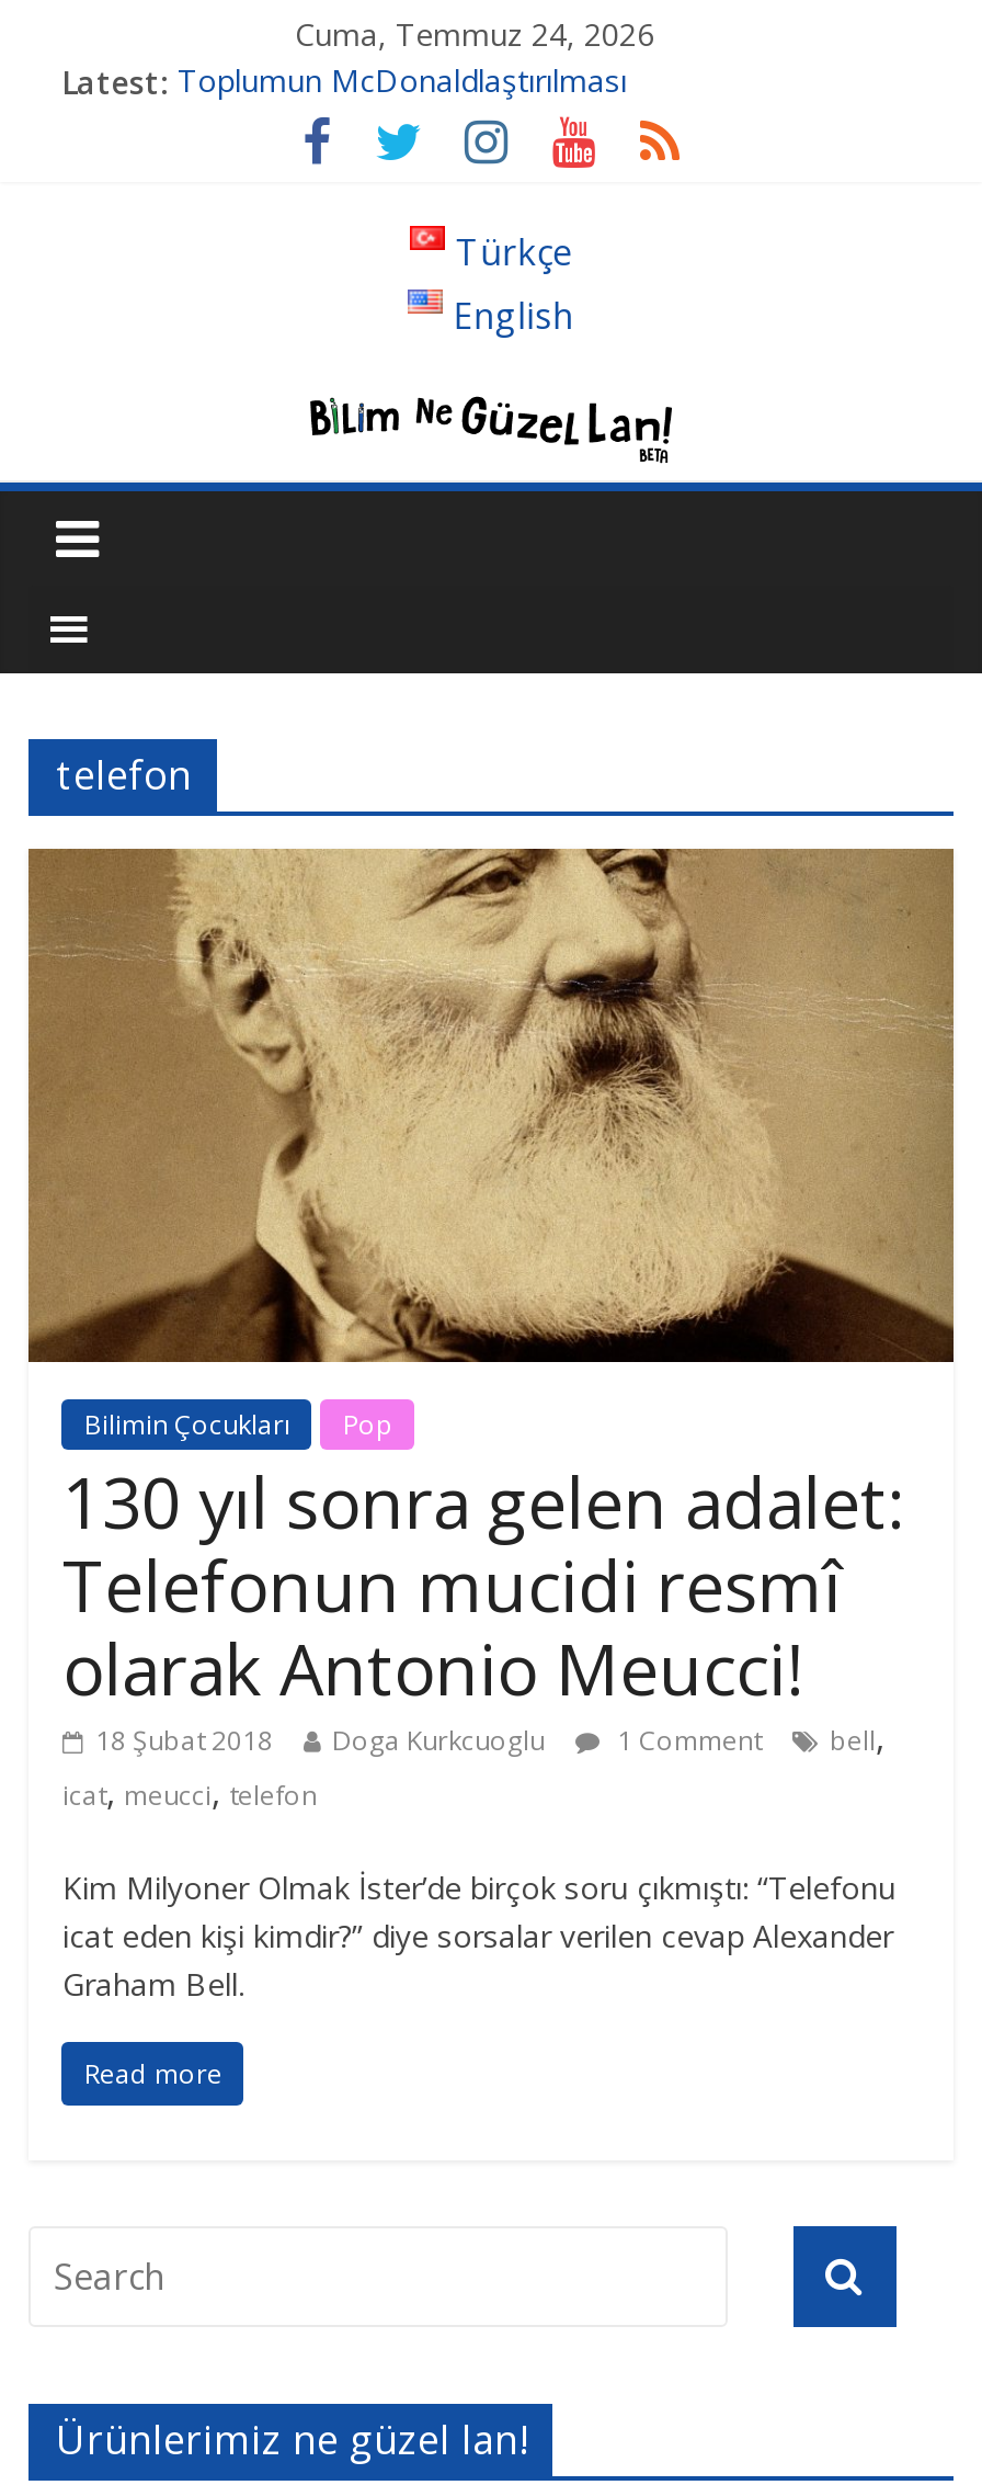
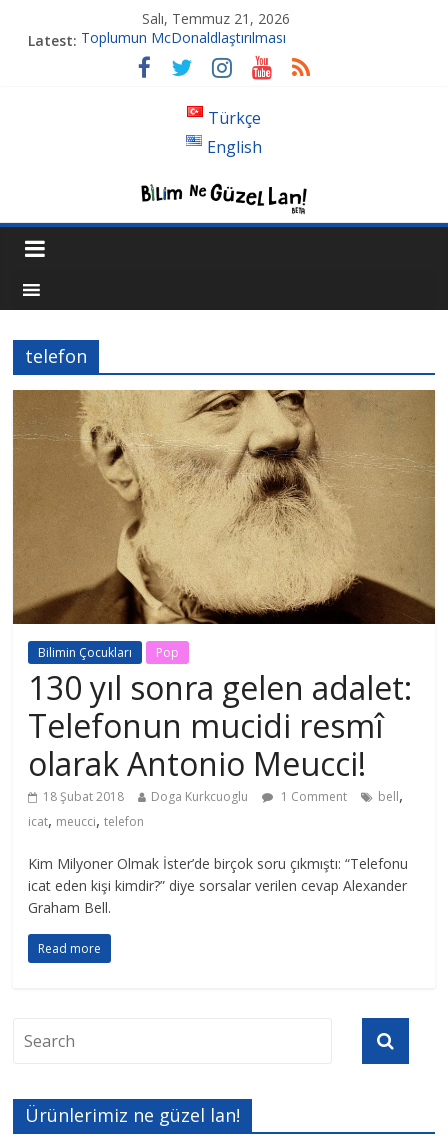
[295,13,654,55] Cuma, Temmuz 24, 2026 -> [142,9,290,28] Salı, Temmuz 21, 2026

